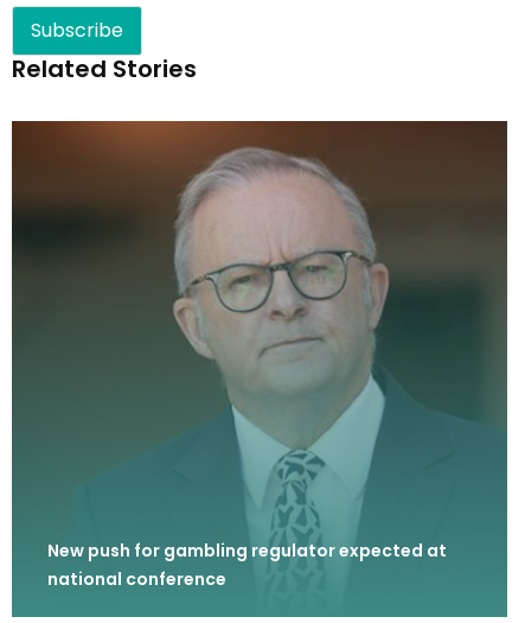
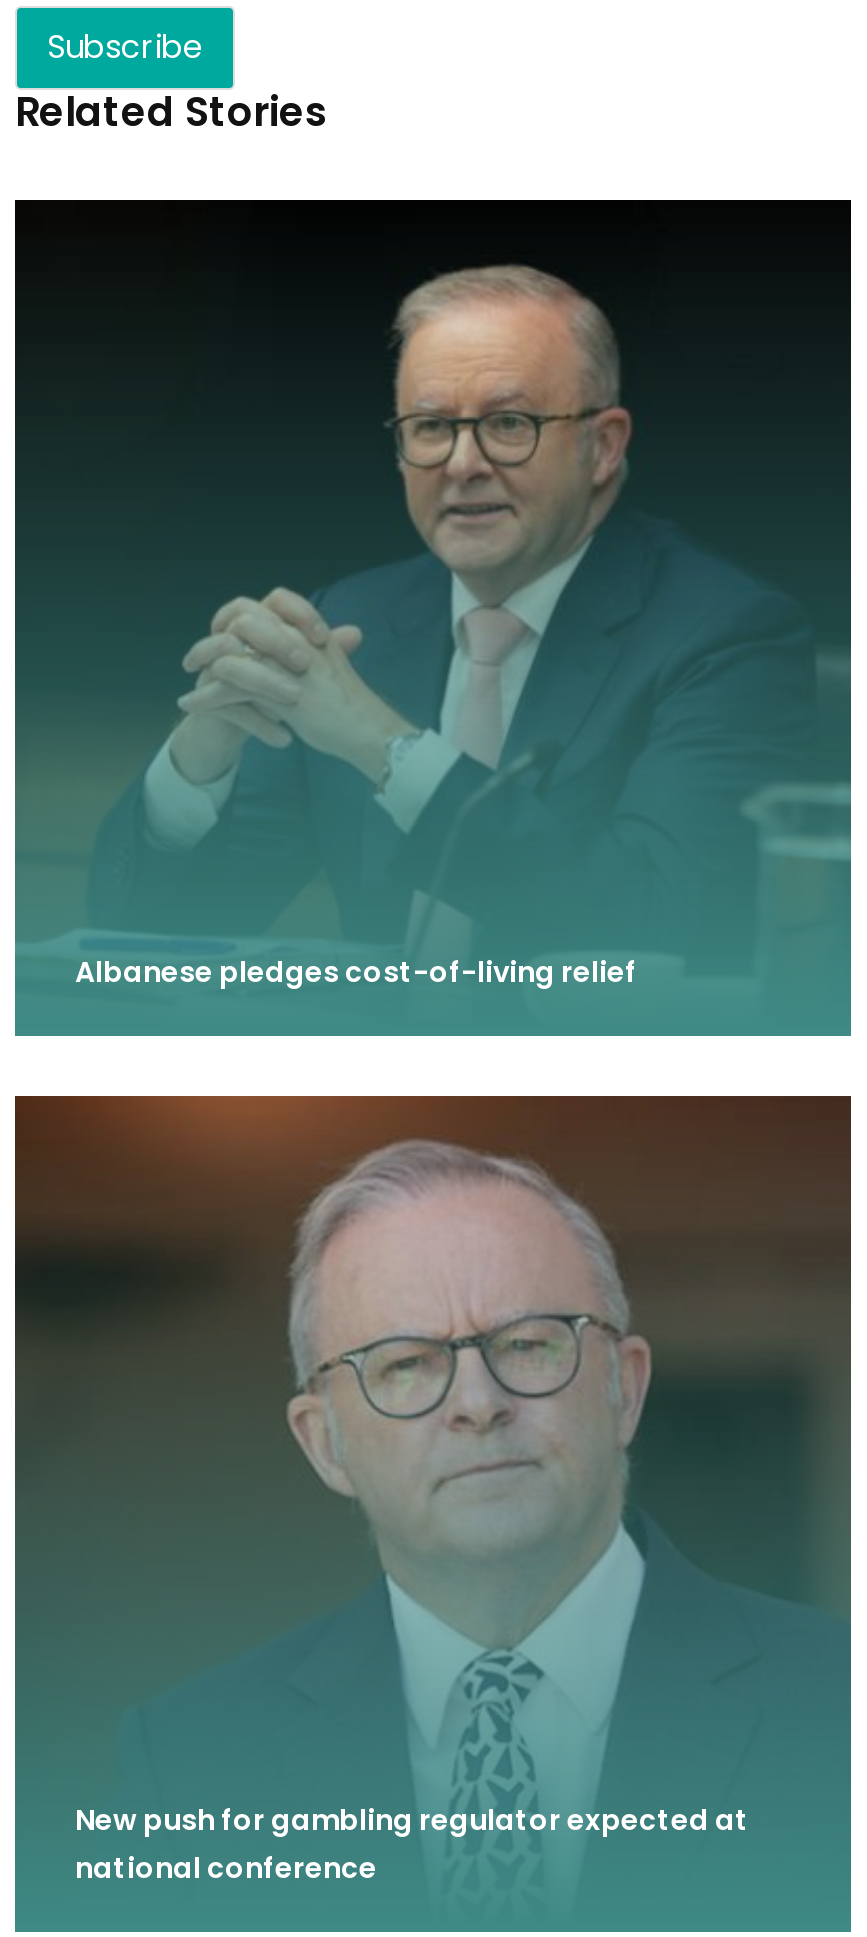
none -> [15,198,851,993] [image] | Albanese pledges cost-of-living relief

